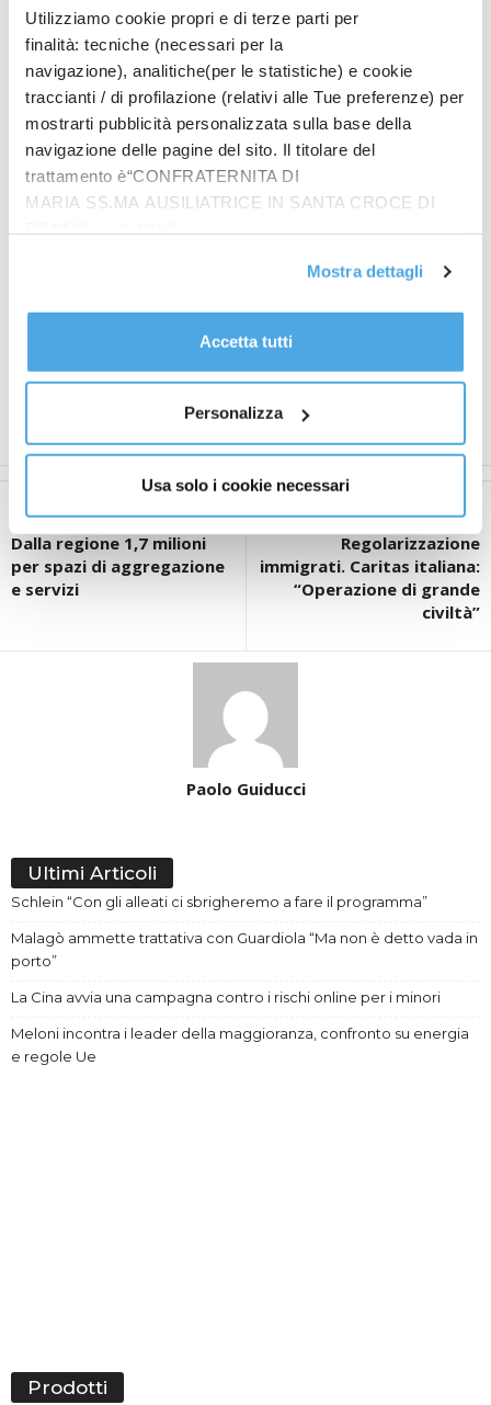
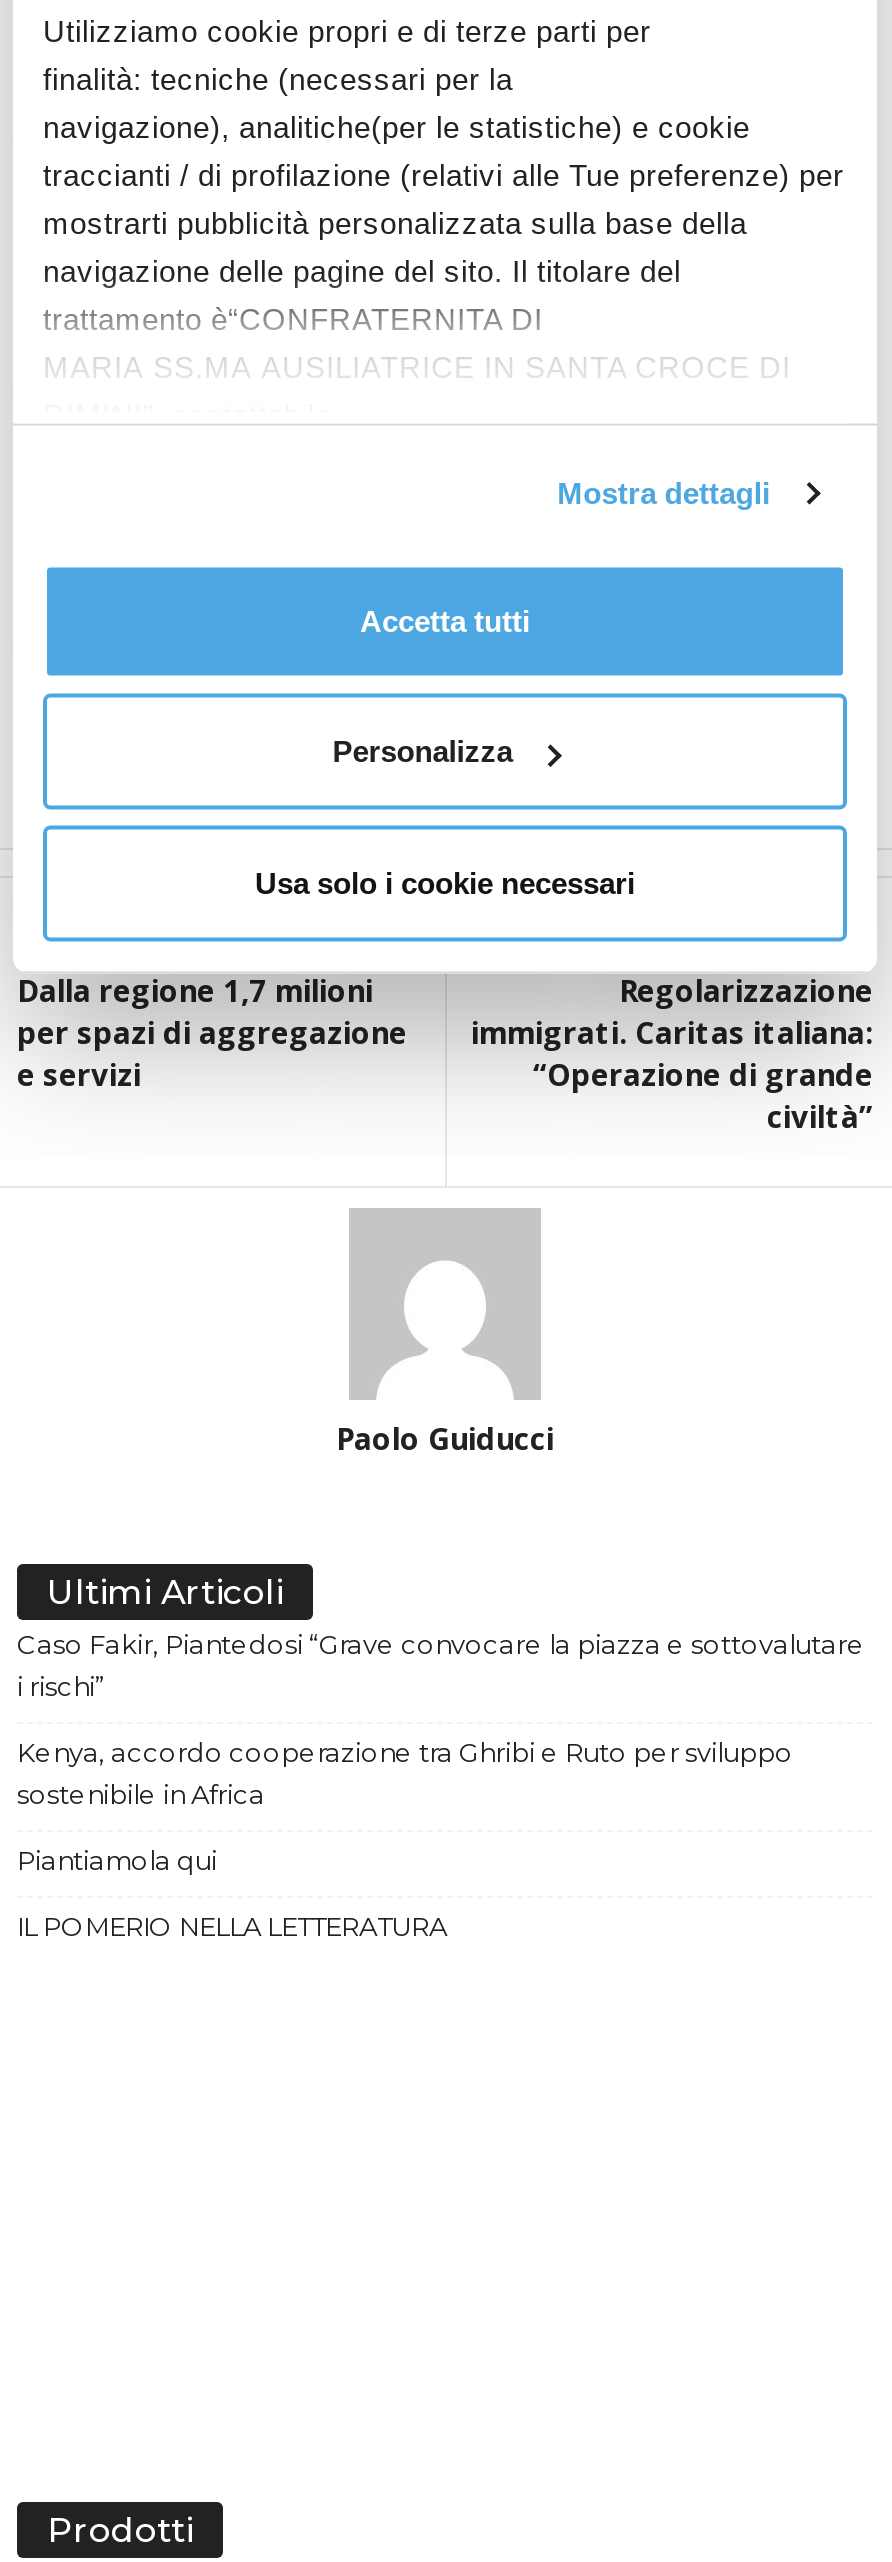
[11,893,427,911] Schlein “Con gli alleati ci sbrigheremo a fare il programma” -> [17,1629,865,1703] Caso Fakir, Piantedosi “Grave convocare la piazza e sottovalutare | i rischi”
[11,929,478,970] Malagò ammette trattativa con Guardiola “Ma non è detto vada in | porto” -> [17,1737,793,1811] Kenya, accordo cooperazione tra Ghribi e Ruto per sviluppo | sostenibile in Africa
[11,989,441,1006] La Cina avvia una campagna contro i rischi online per i minori -> [17,1845,217,1877] Piantiamola qui
[11,1025,469,1065] Meloni incontra i leader della maggioranza, confronto su energia | e regole Ue -> [17,1911,447,1943] IL POMERIO NELLA LETTERATURA

